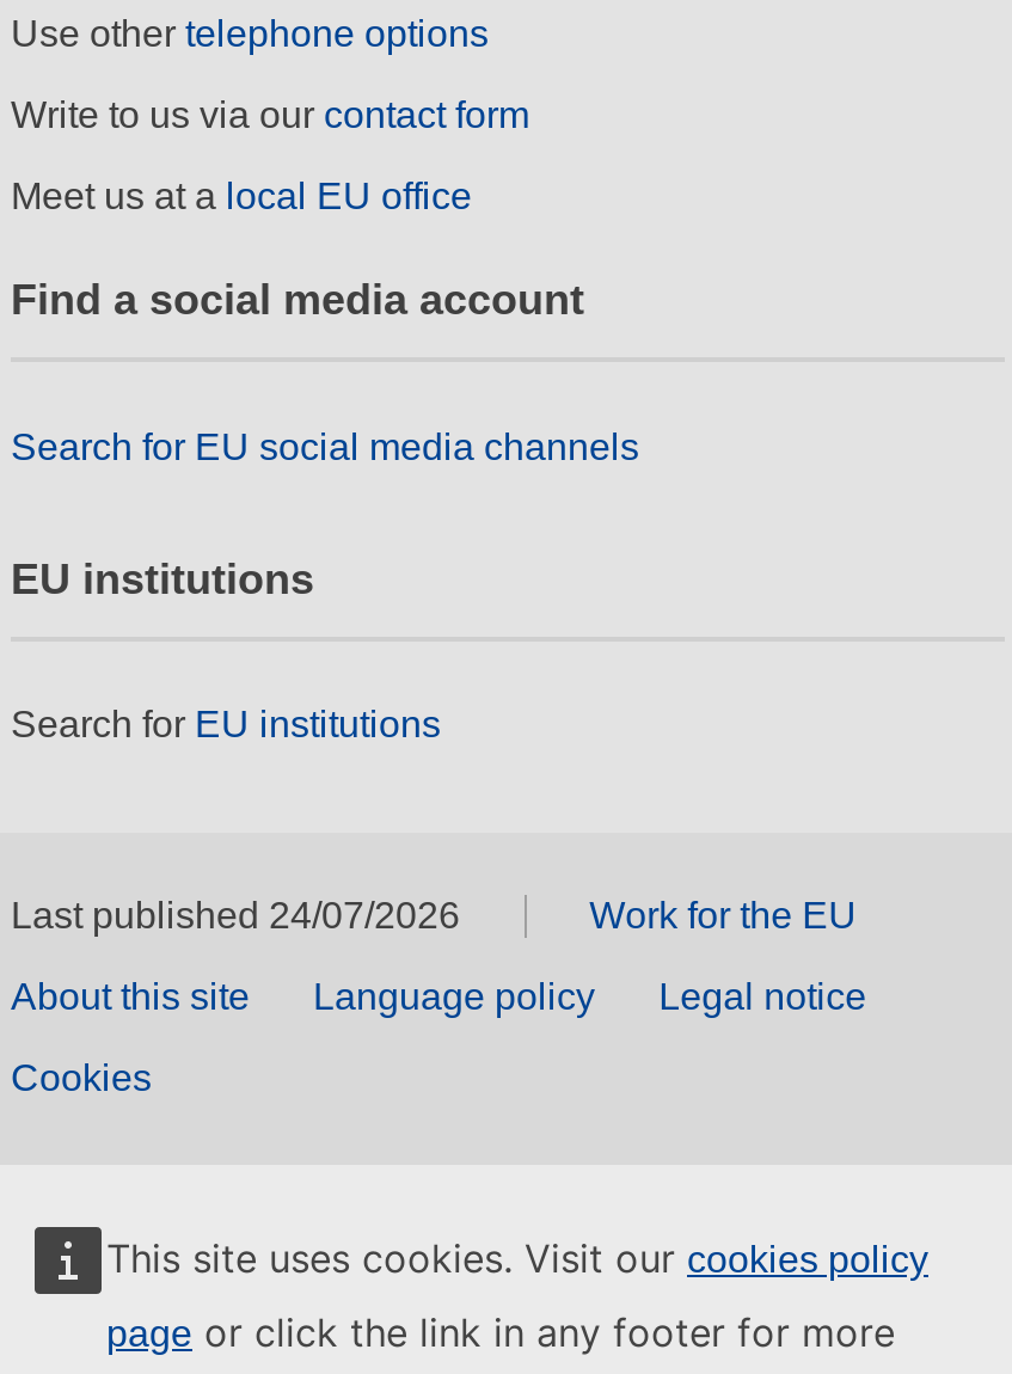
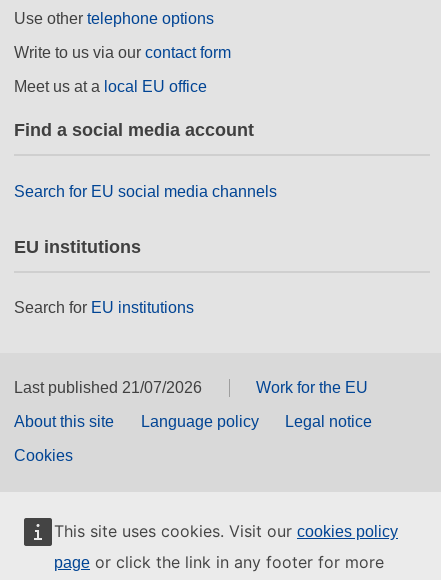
[11,896,460,937] Last published 24/07/2026 -> [14,379,202,396] Last published 21/07/2026

